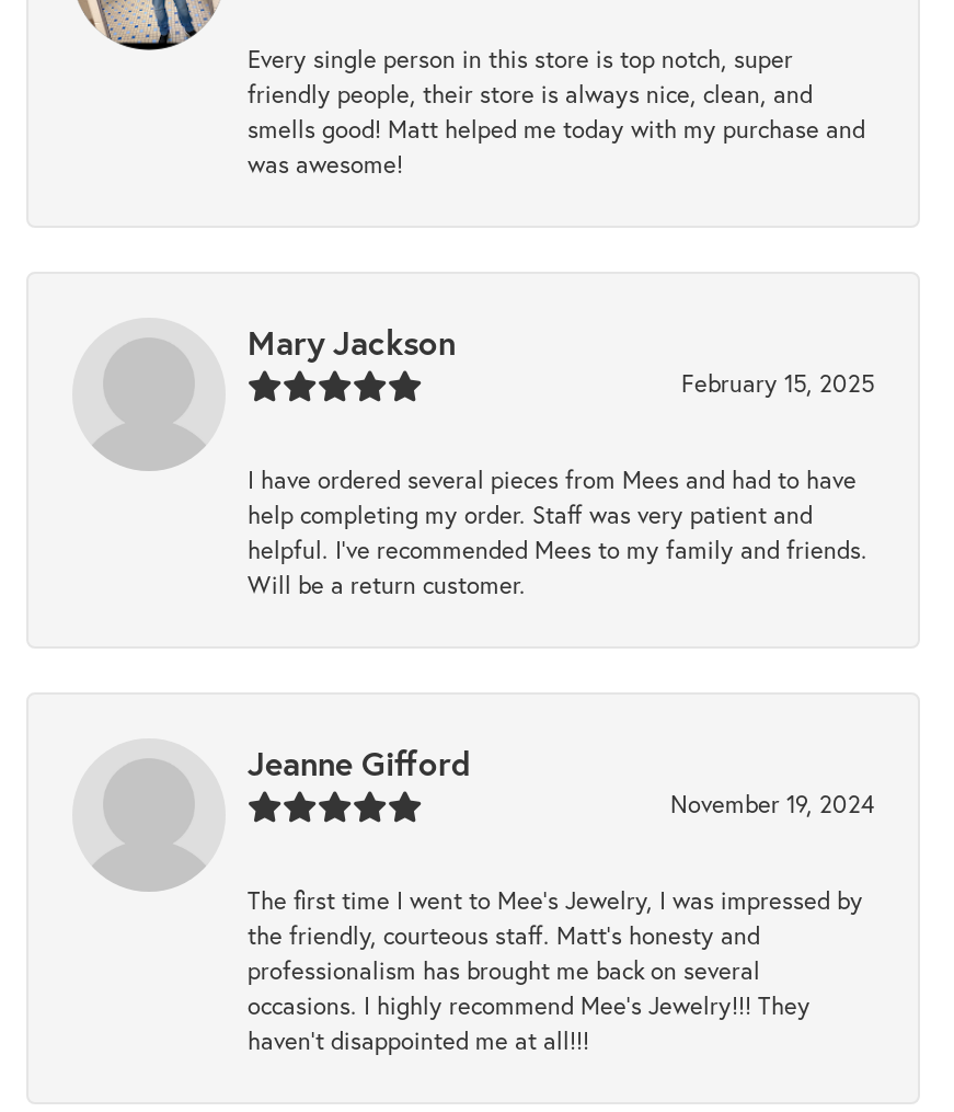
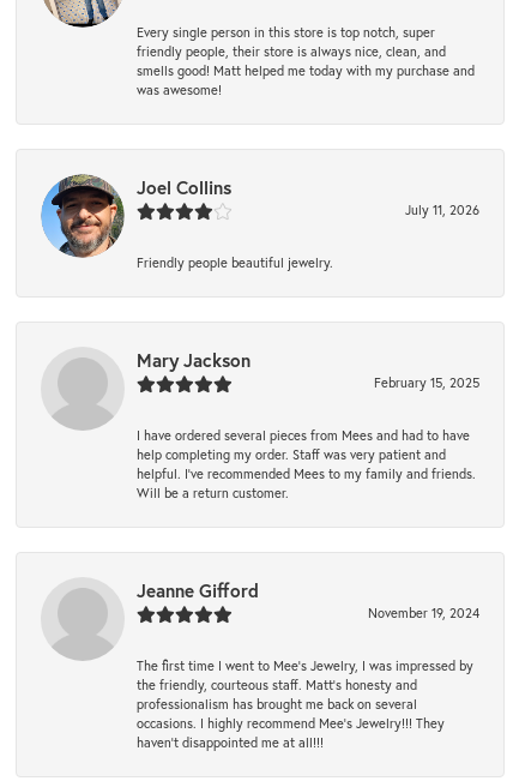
none -> [41,174,479,271] [image] | Joel Collins | July 11, 2026 | Friendly people beautiful jewelry.

